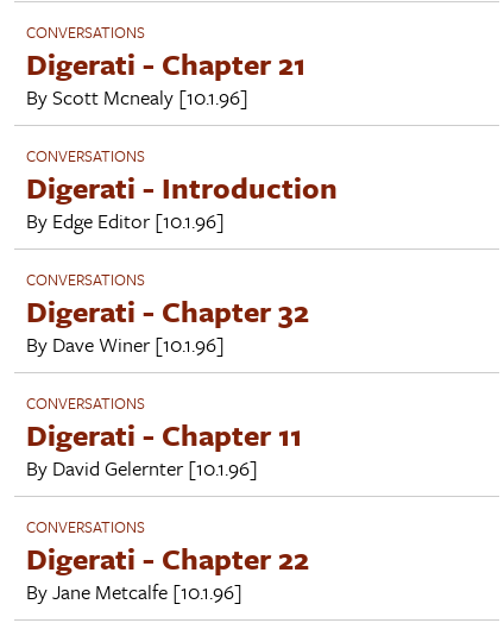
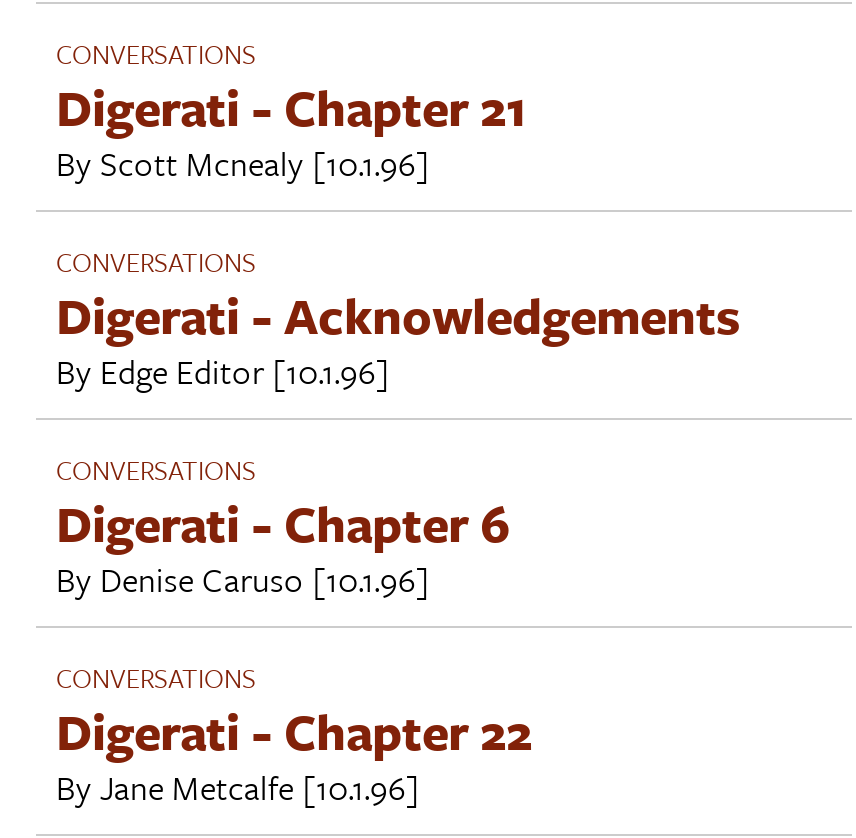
[26,166,338,208] Digerati - Introduction -> [56,279,740,349] Digerati - Acknowledgements
[26,290,309,482] Digerati - Chapter 32 | By Dave Winer [10.1.96] | CONVERSATIONS | Digerati - Chapter 11 | By David Gelernter [10.1.96] -> [56,487,510,603] Digerati - Chapter 6 | By Denise Caruso [10.1.96]

